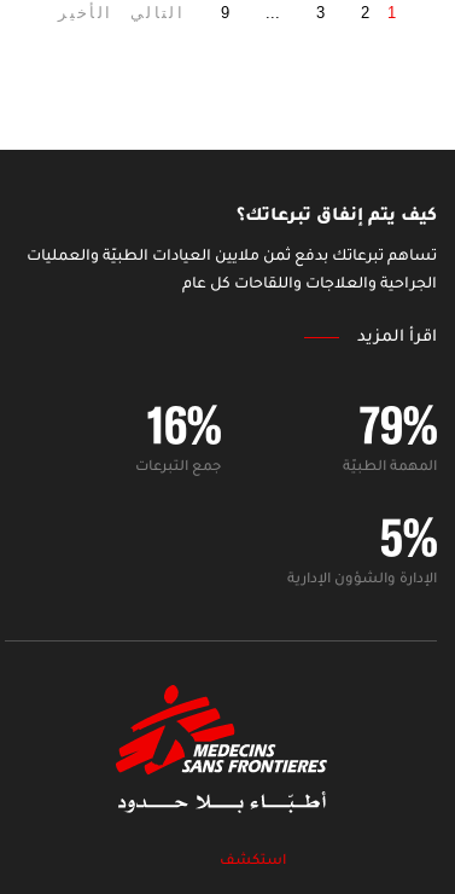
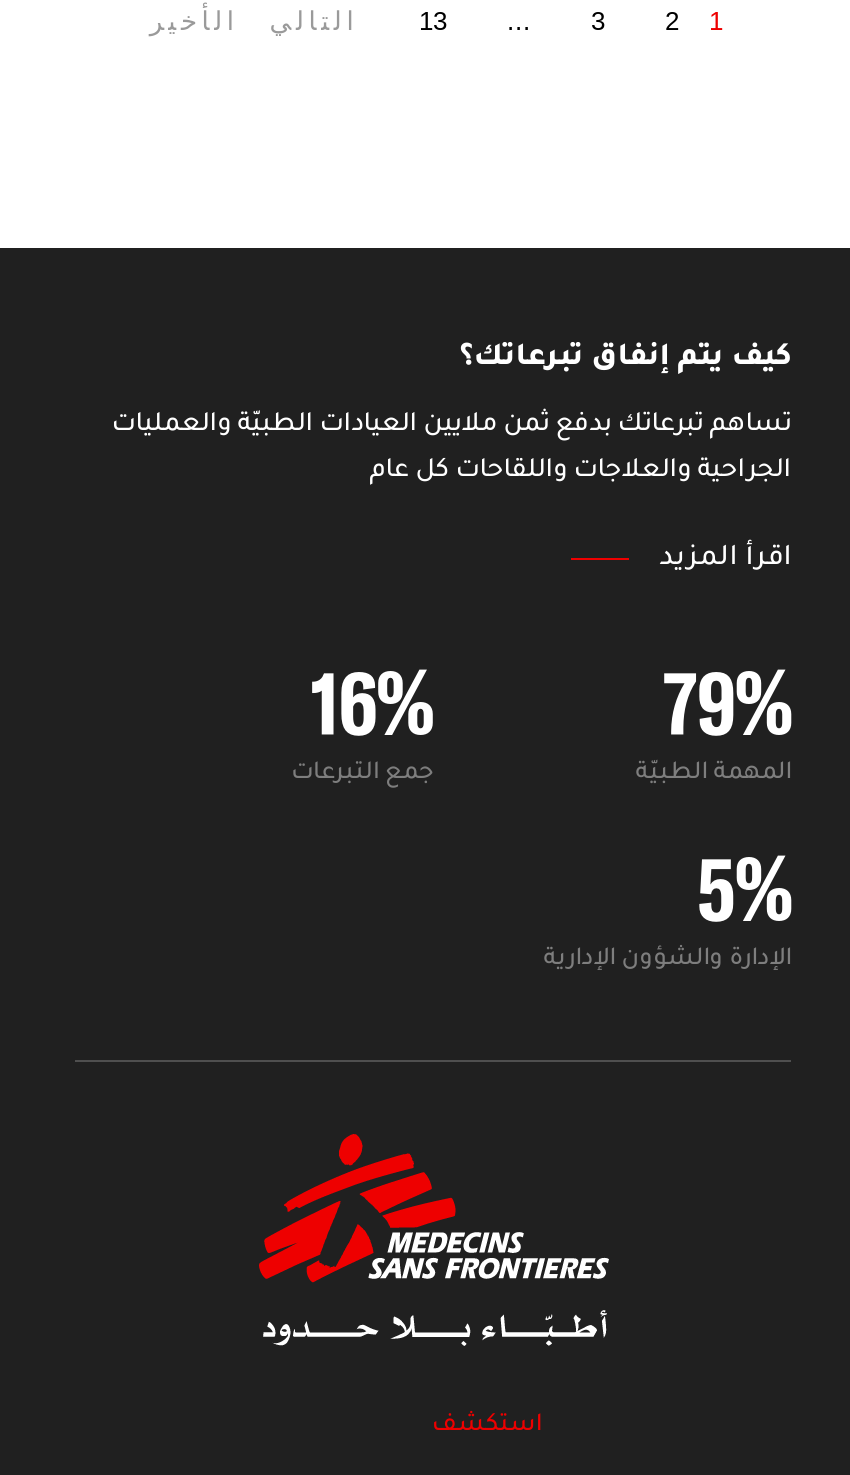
[221,3,229,22] 9 -> [419,6,447,36] 13

